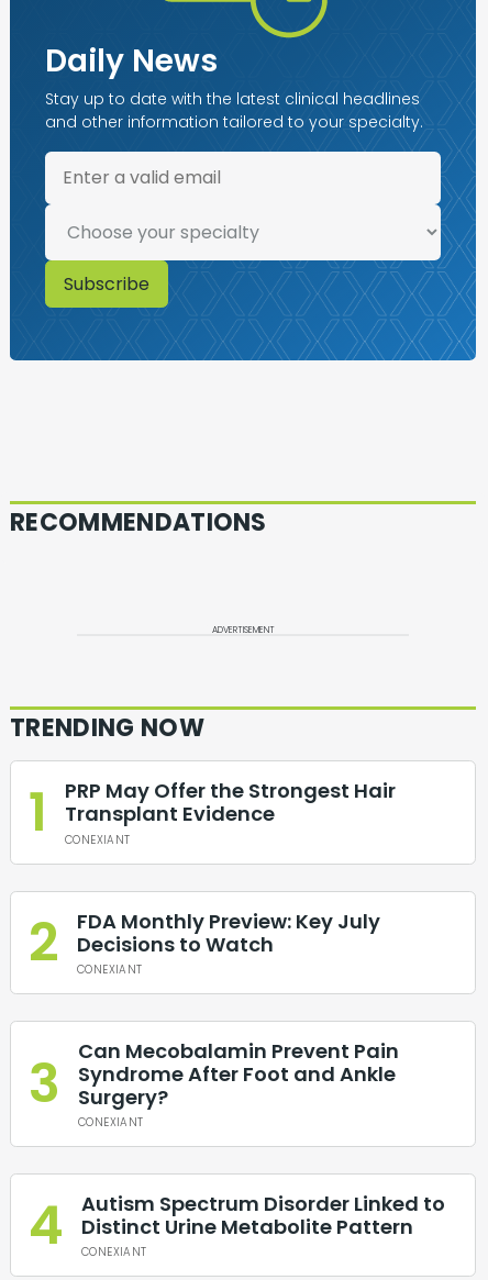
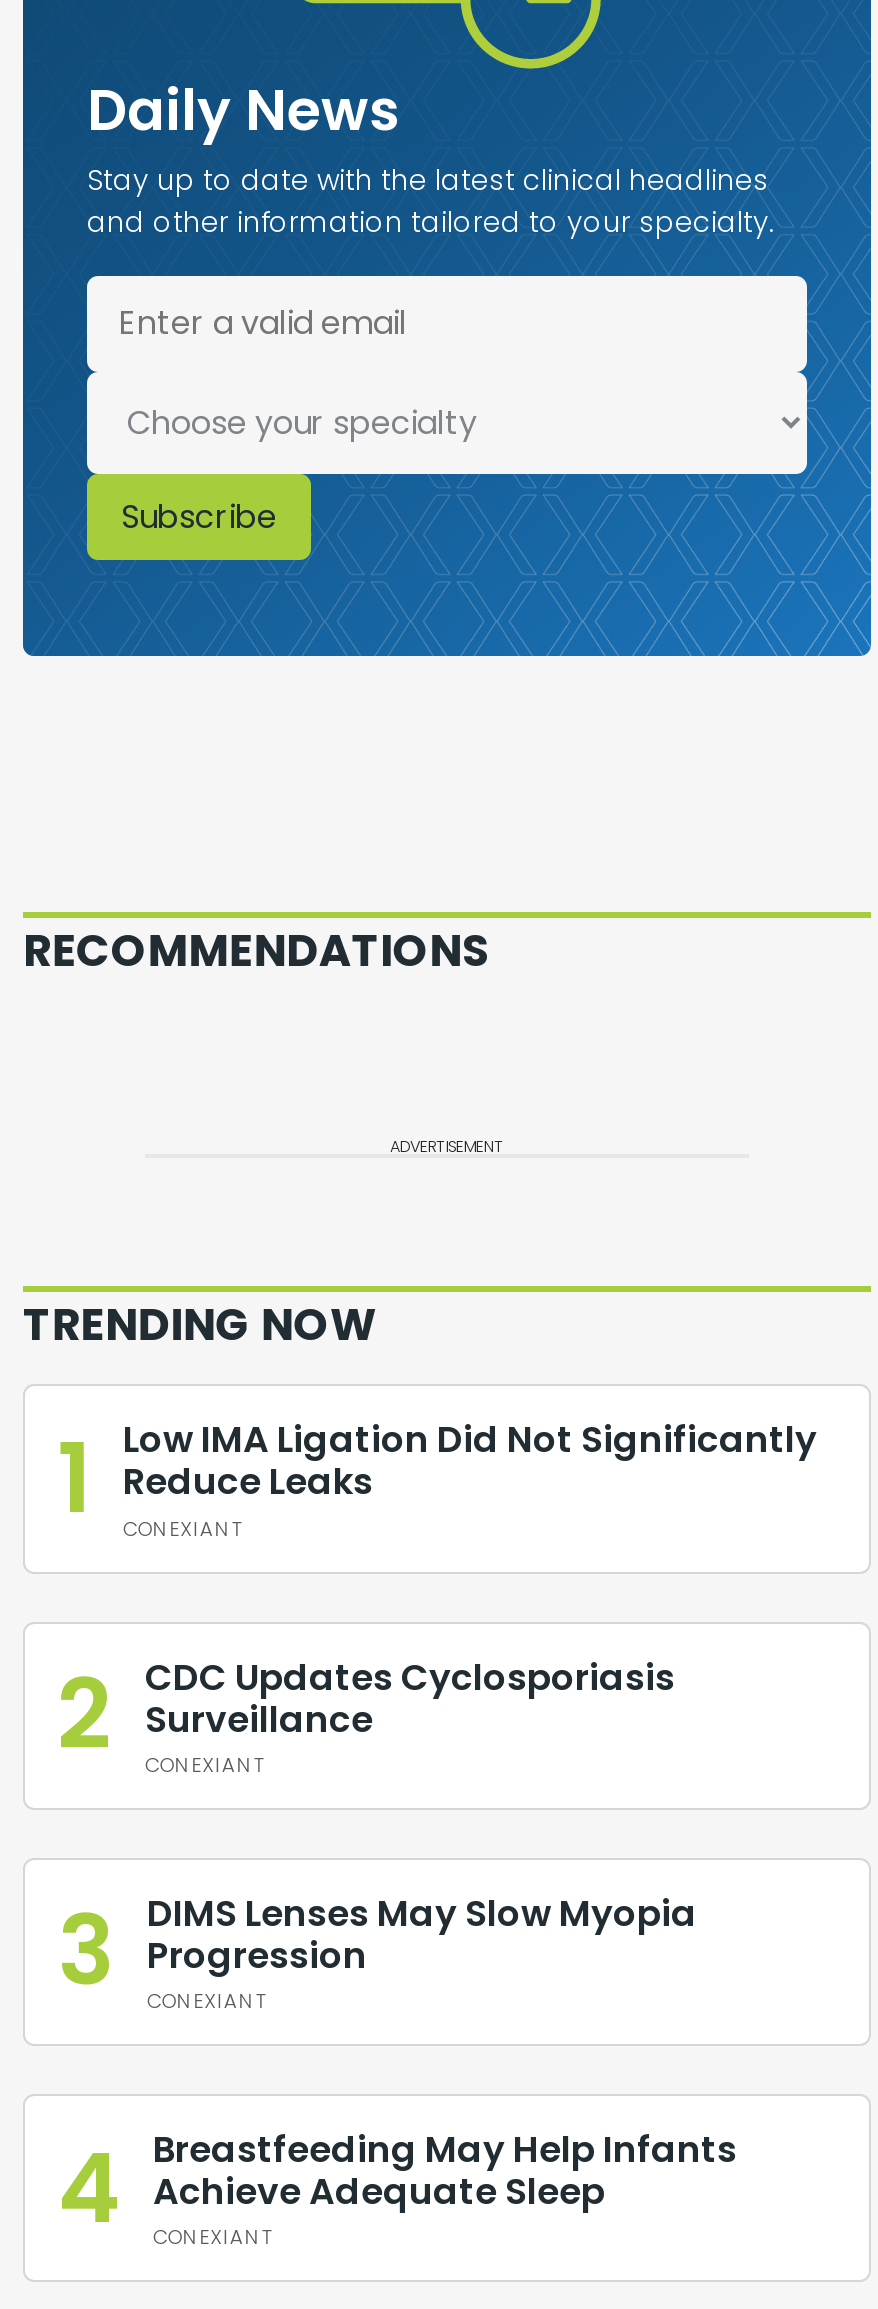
[65,777,396,828] PRP May Offer the Strongest Hair | Transplant Evidence -> [123,1415,817,1507] Low IMA Ligation Did Not Significantly | Reduce Leaks
[77,907,380,958] FDA Monthly Preview: Key July | Decisions to Watch -> [145,1651,675,1743] CDC Updates Cyclosporiasis | Surveillance
[78,1037,399,1110] Can Mecobalamin Prevent Pain | Syndrome After Foot and Ankle | Surgery? -> [147,1887,697,1979] DIMS Lenses May Slow Myopia | Progression
[81,1190,445,1240] Autism Spectrum Disorder Linked to | Distinct Urine Metabolite Pattern -> [153,2124,737,2216] Breastfeeding May Help Infants | Achieve Adequate Sleep

